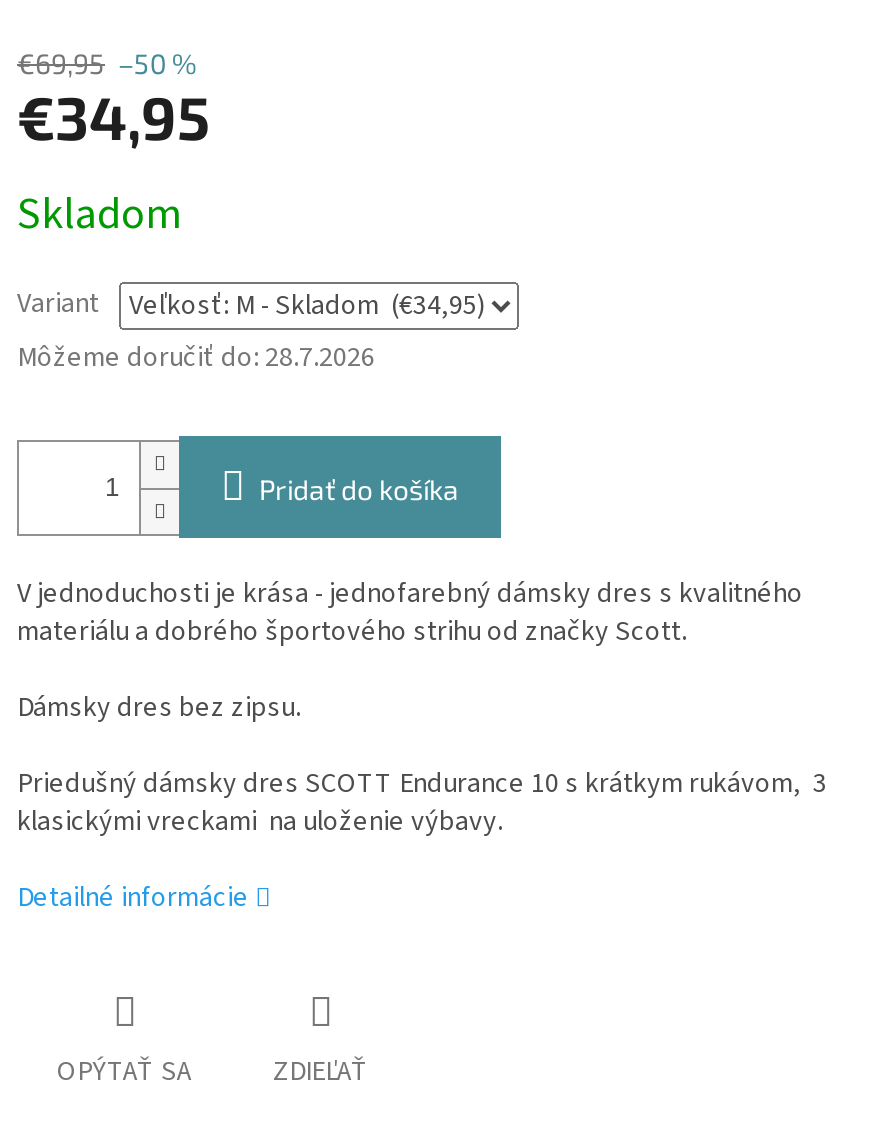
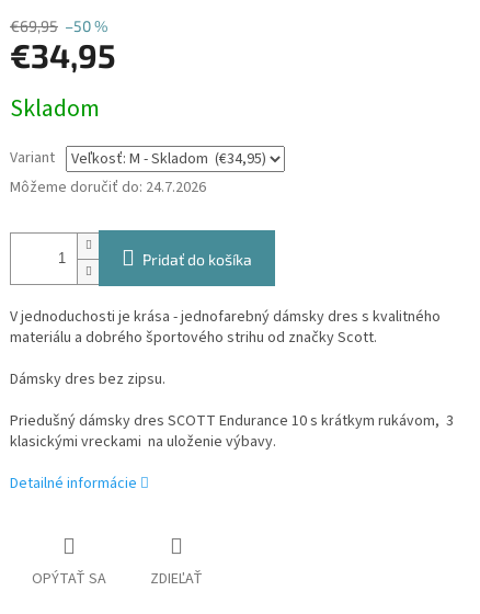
[17,339,375,379] Môžeme doručiť do: 28.7.2026 -> [10,177,206,199] Môžeme doručiť do: 24.7.2026

